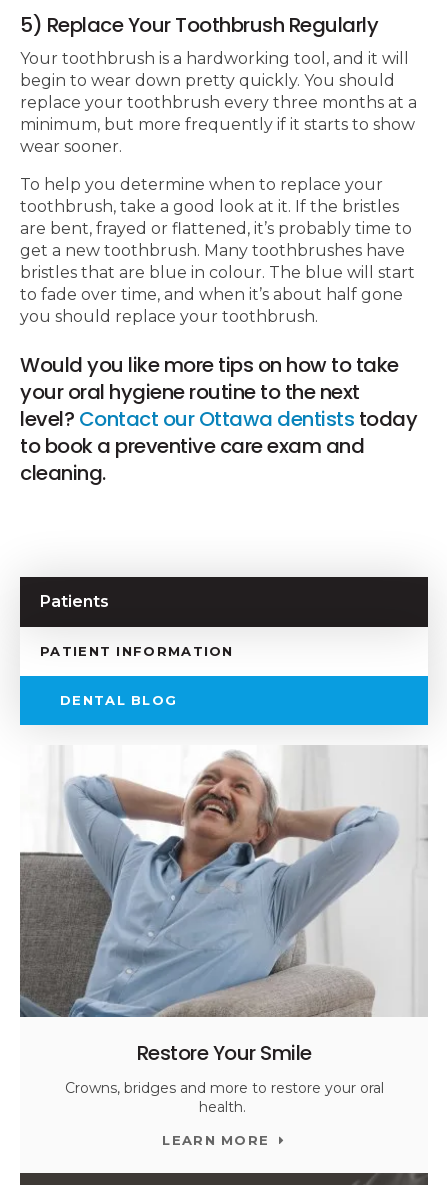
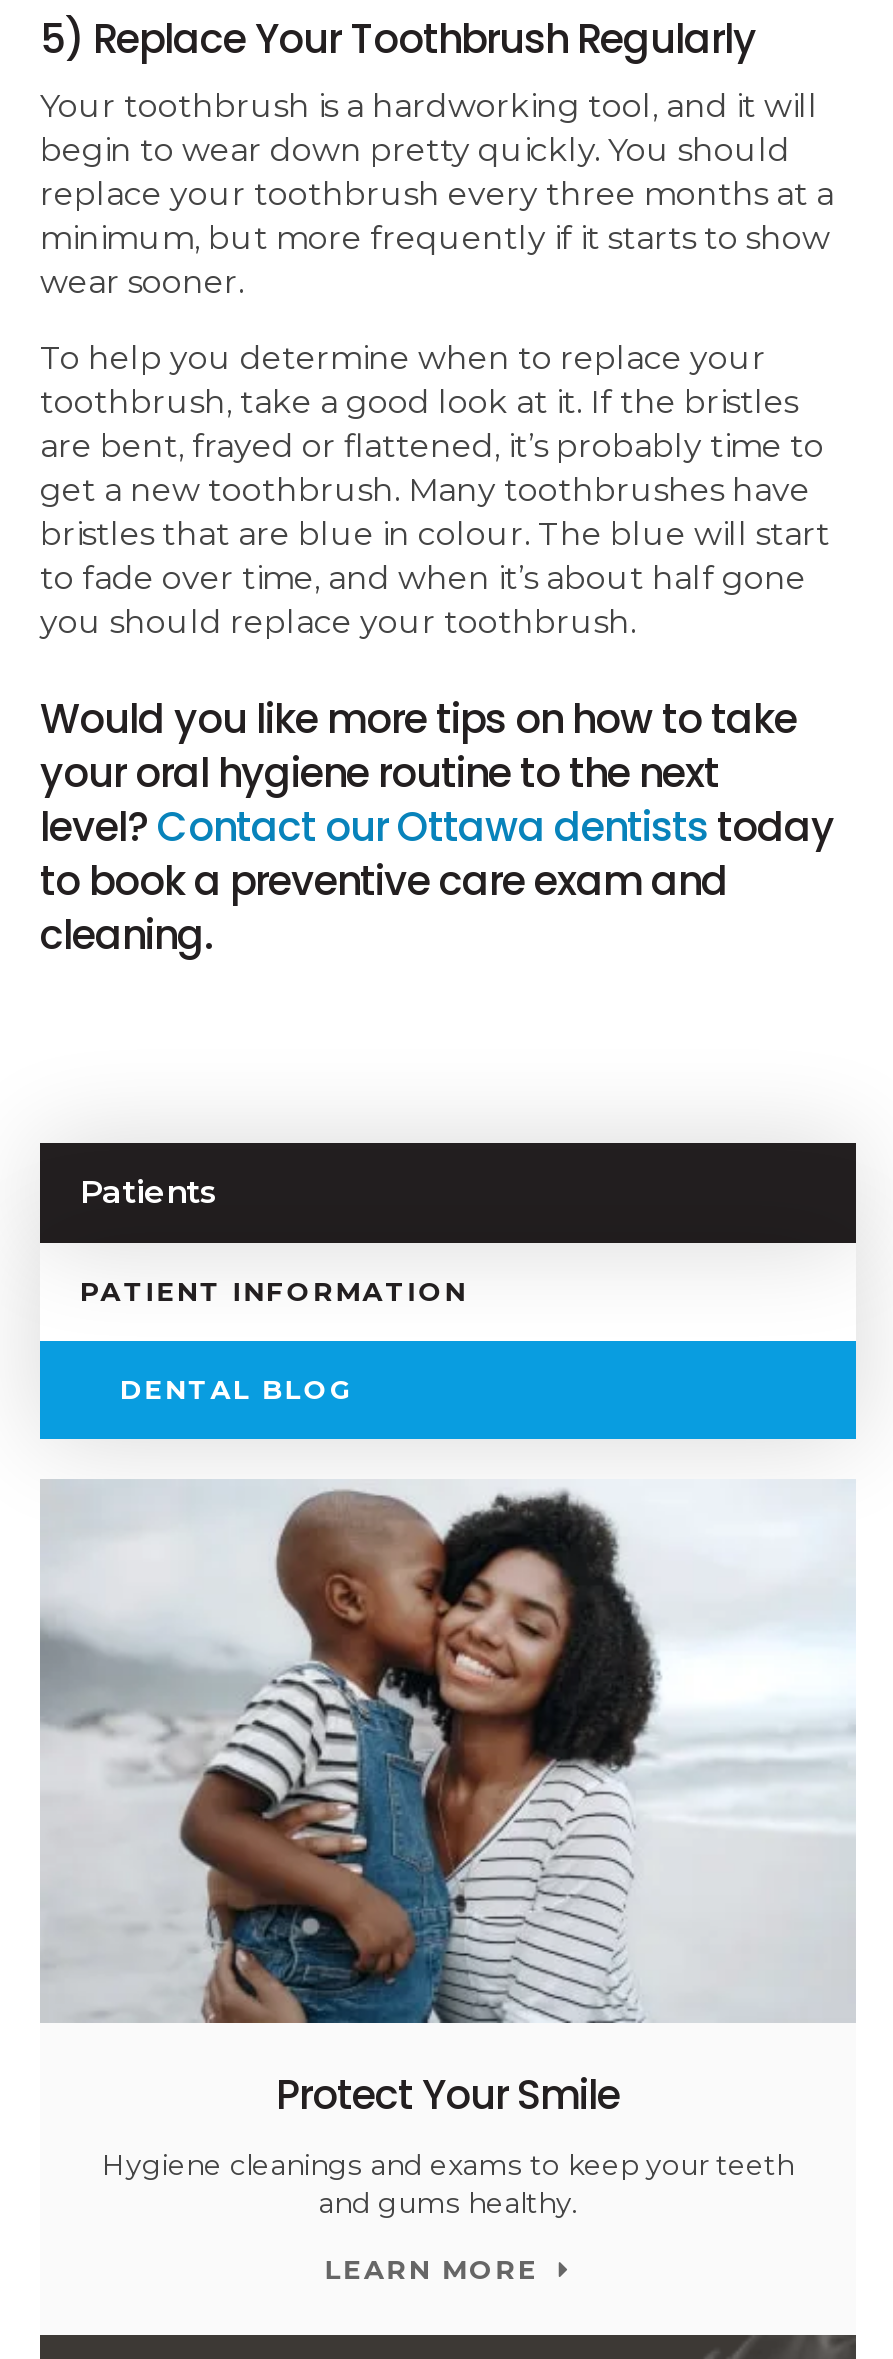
[20,746,428,1116] [image] | Restore Your Smile | Crowns, bridges and more to restore your oral | health. -> [38,1479,854,2220] [image] | Protect Your Smile | Hygiene cleanings and exams to keep your teeth | and gums healthy.

